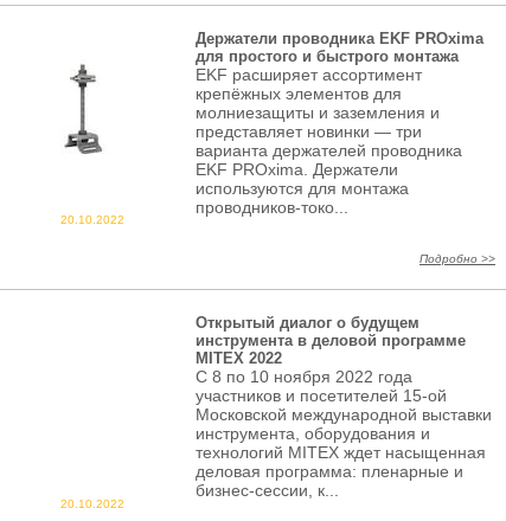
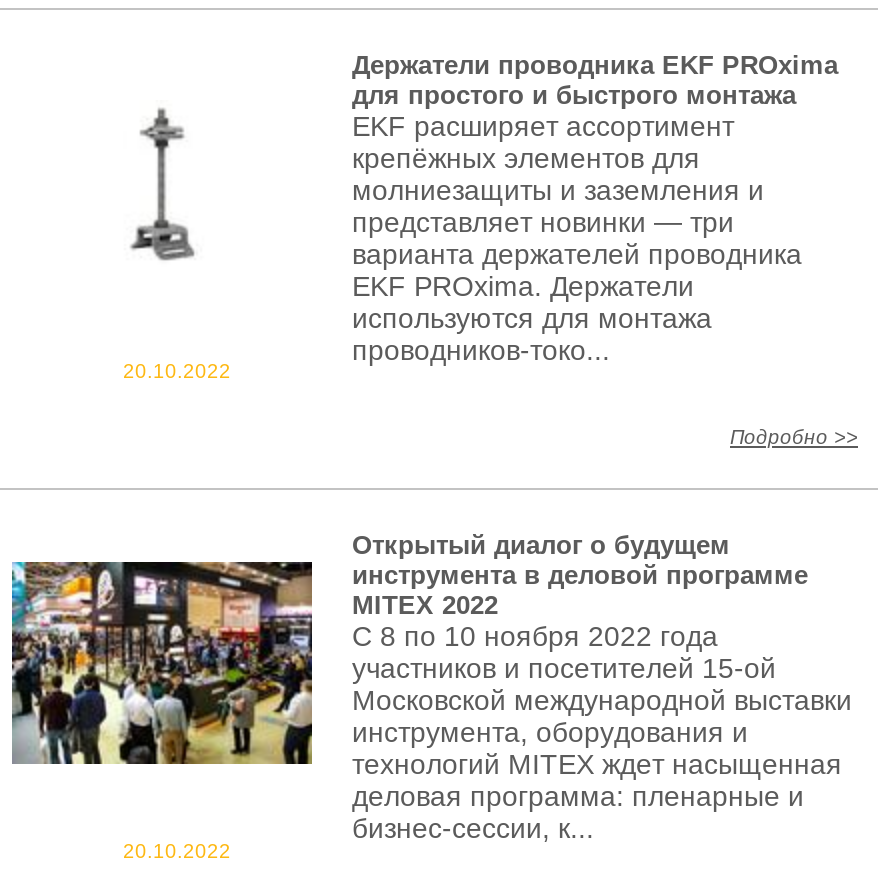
none -> [10,560,314,766] [image]

